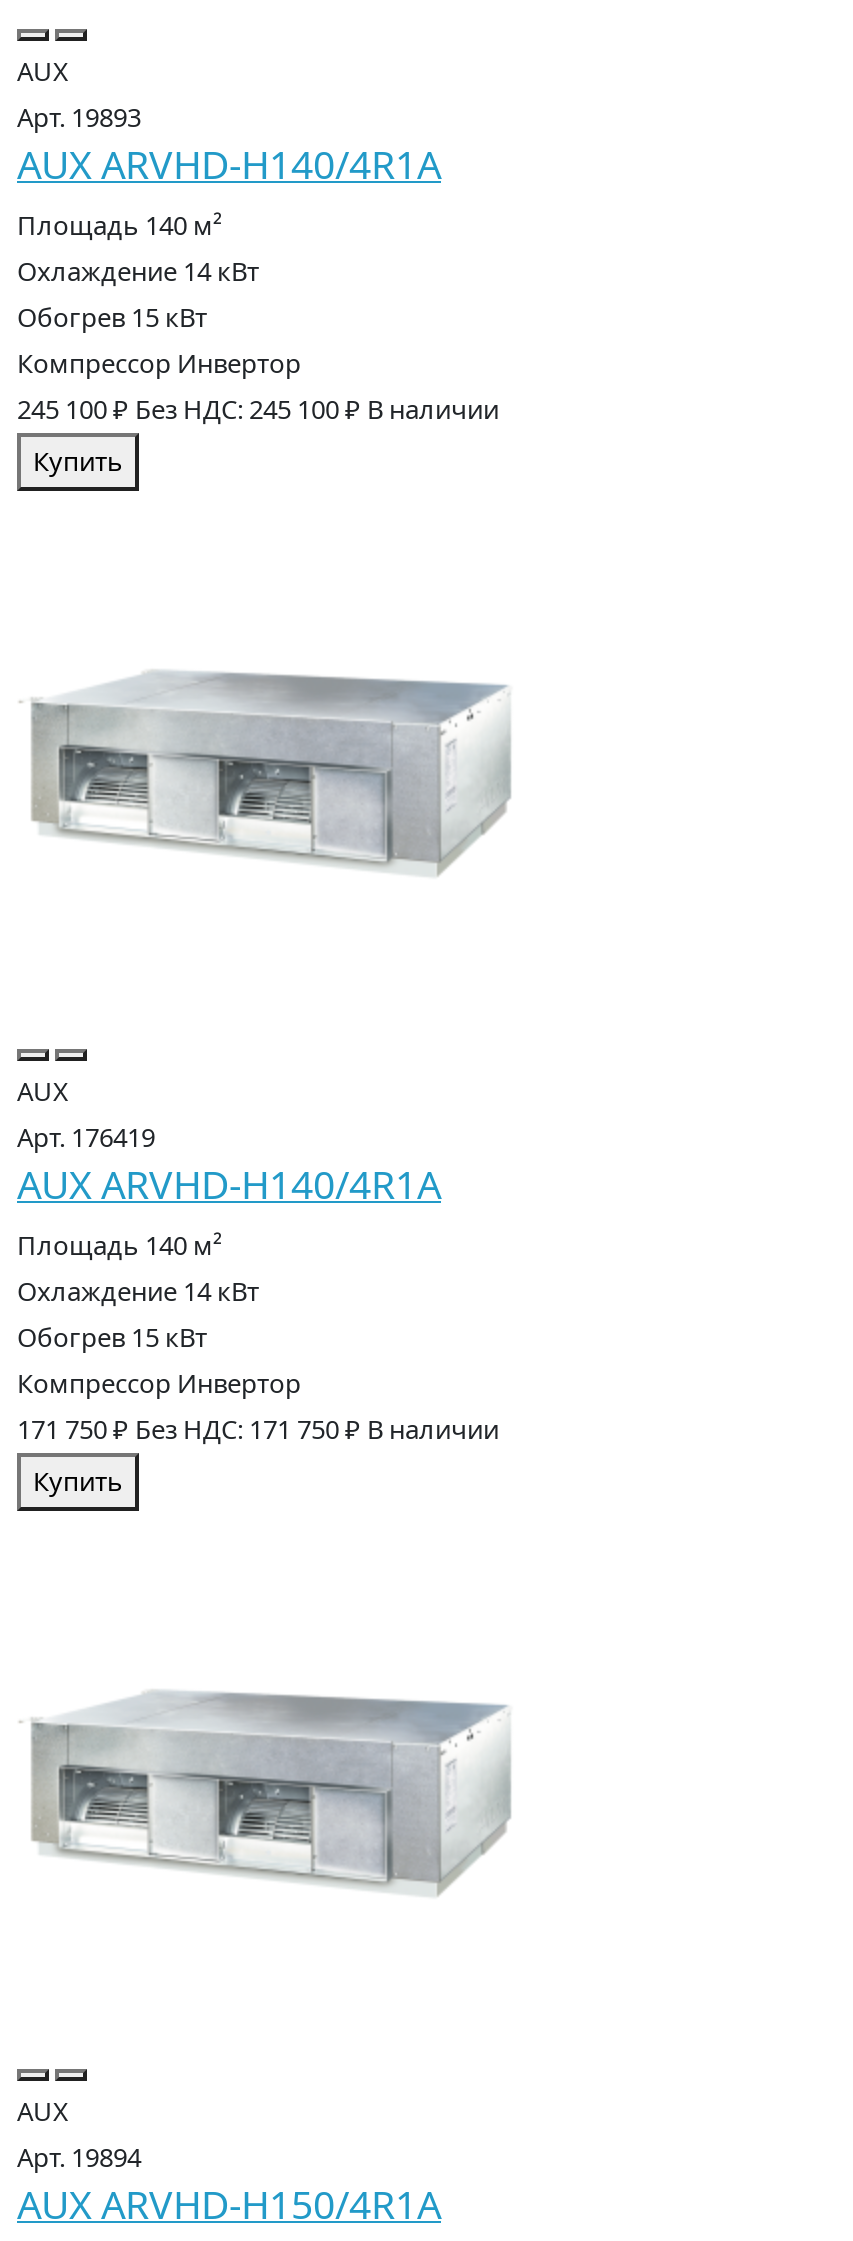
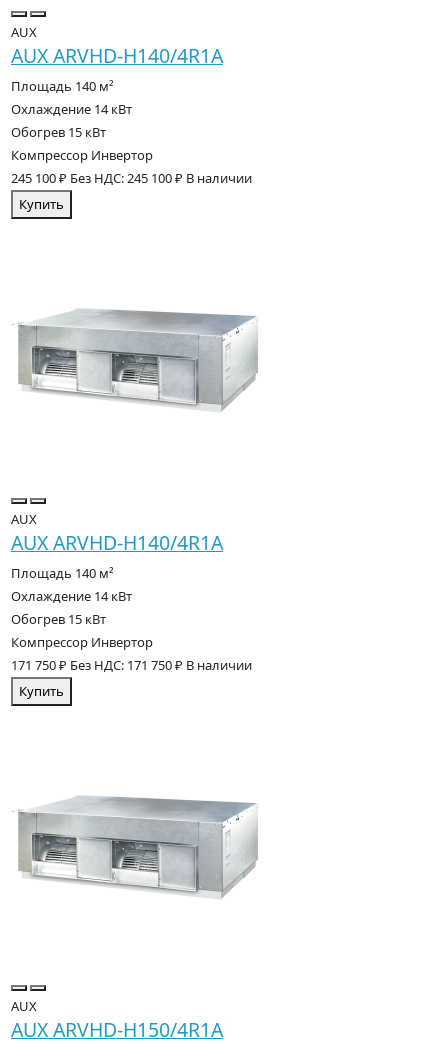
[17,100,141,136] Арт. 19893 -> none
[17,1120,155,1156] Арт. 176419 -> none
[17,2140,141,2176] Арт. 19894 -> none

